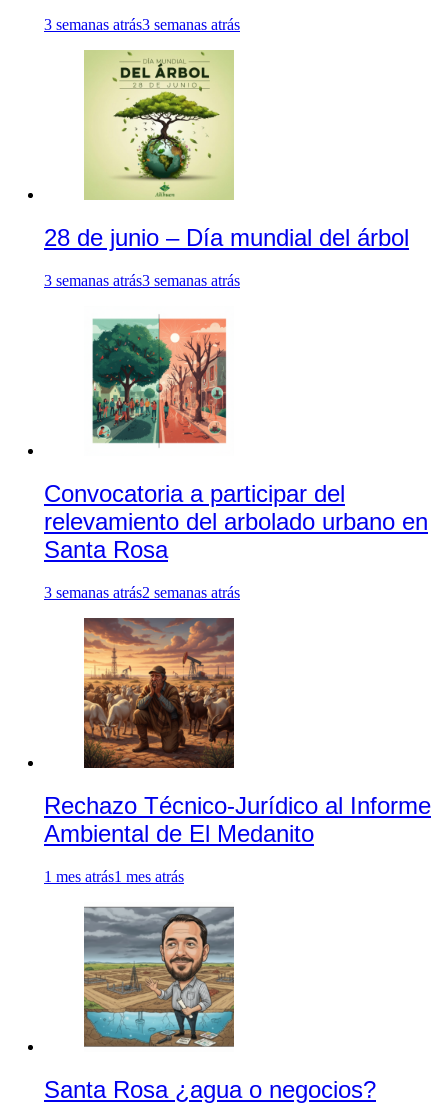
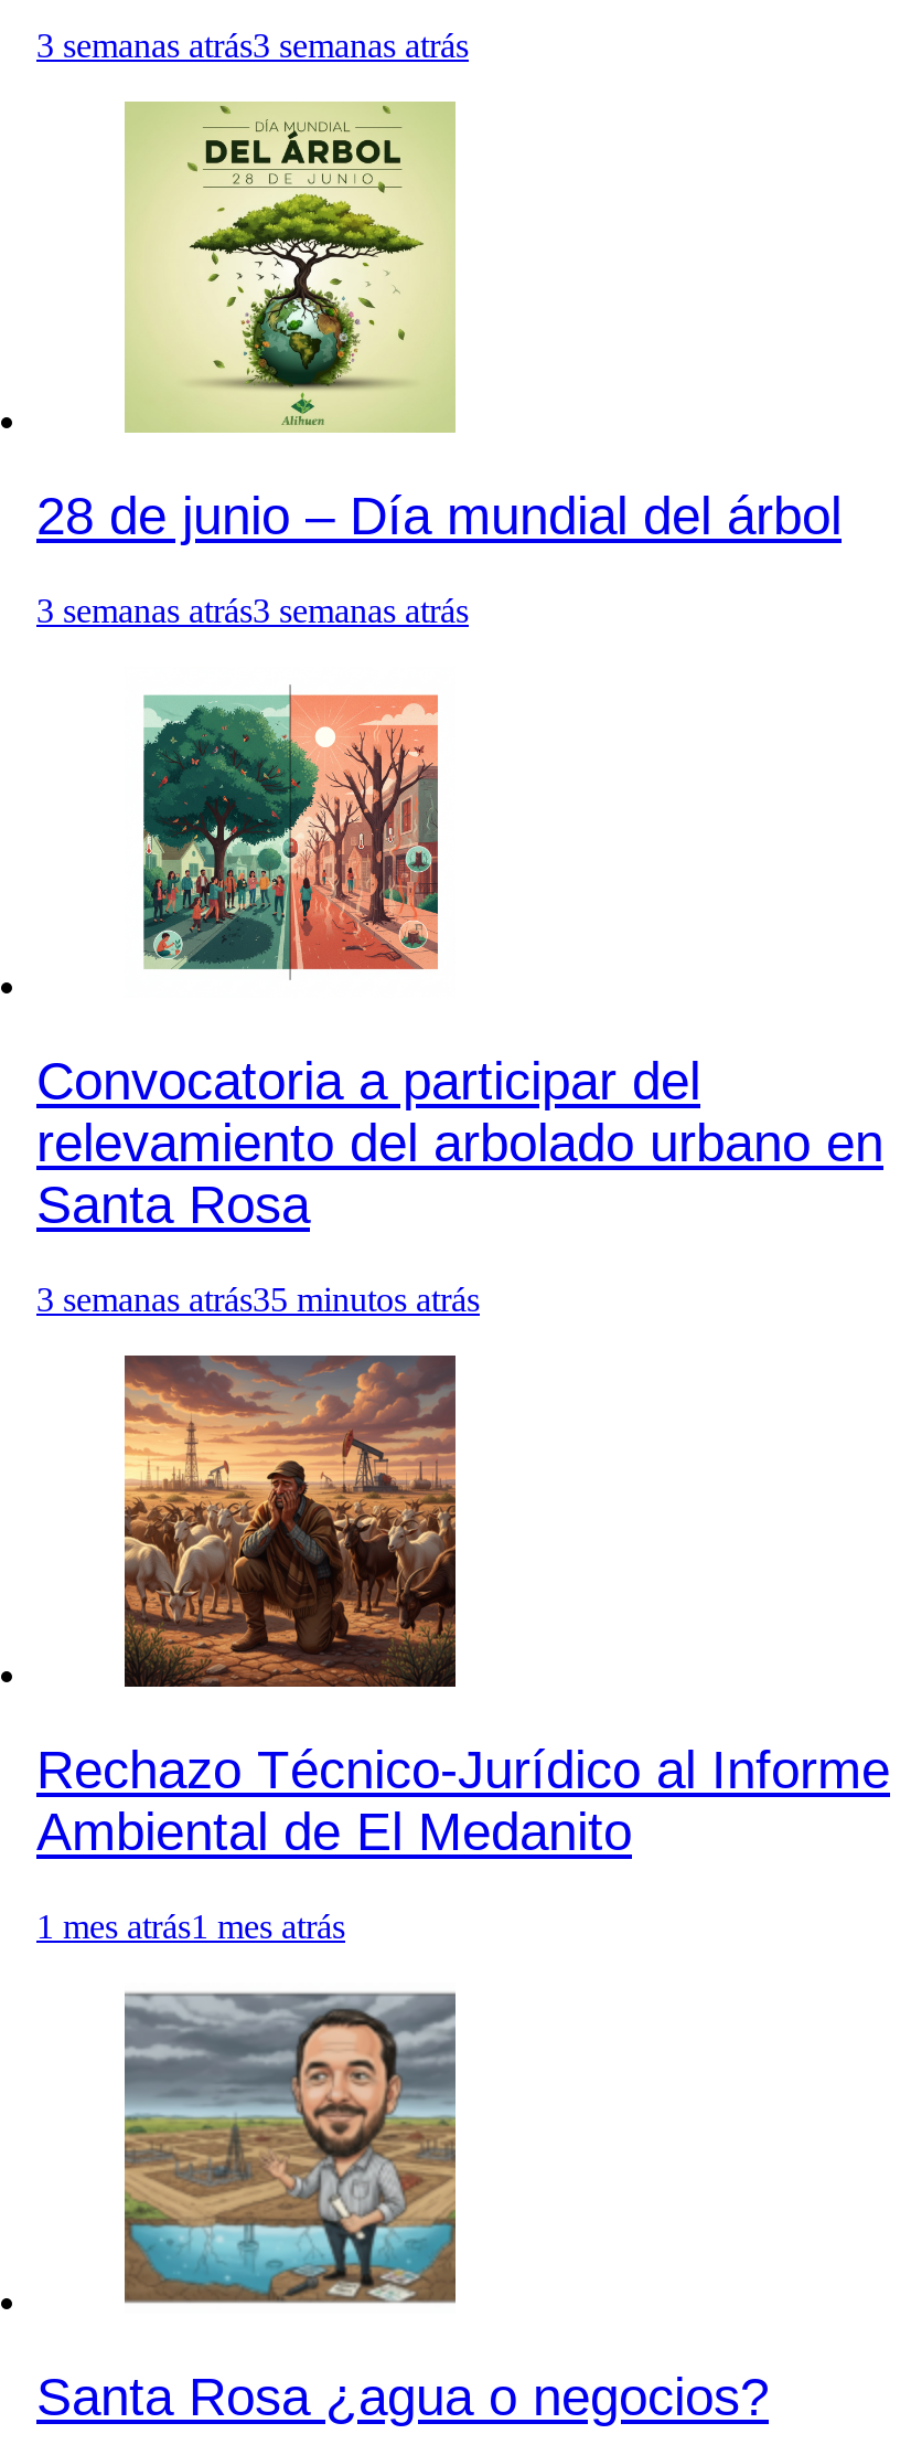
[44,584,240,601] 3 semanas atrás2 semanas atrás -> [36,1280,480,1318] 3 semanas atrás35 minutos atrás

